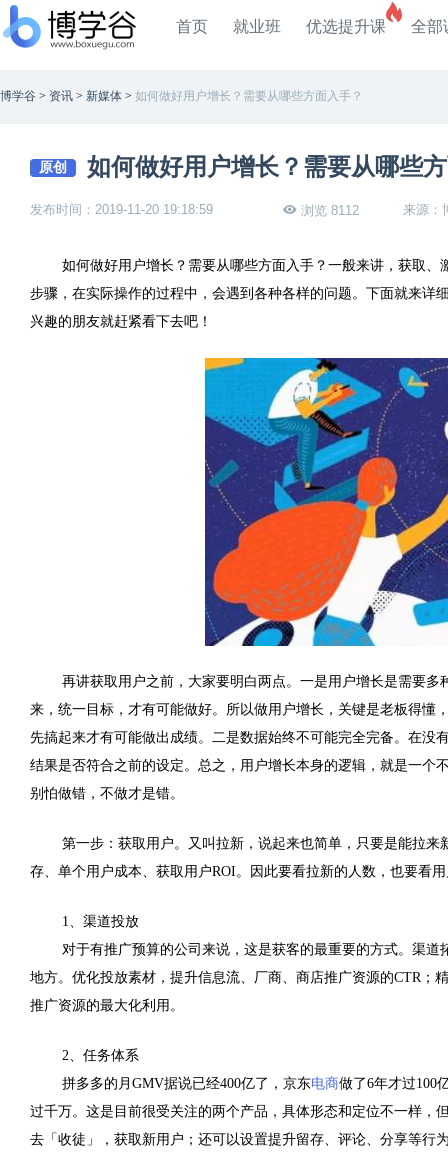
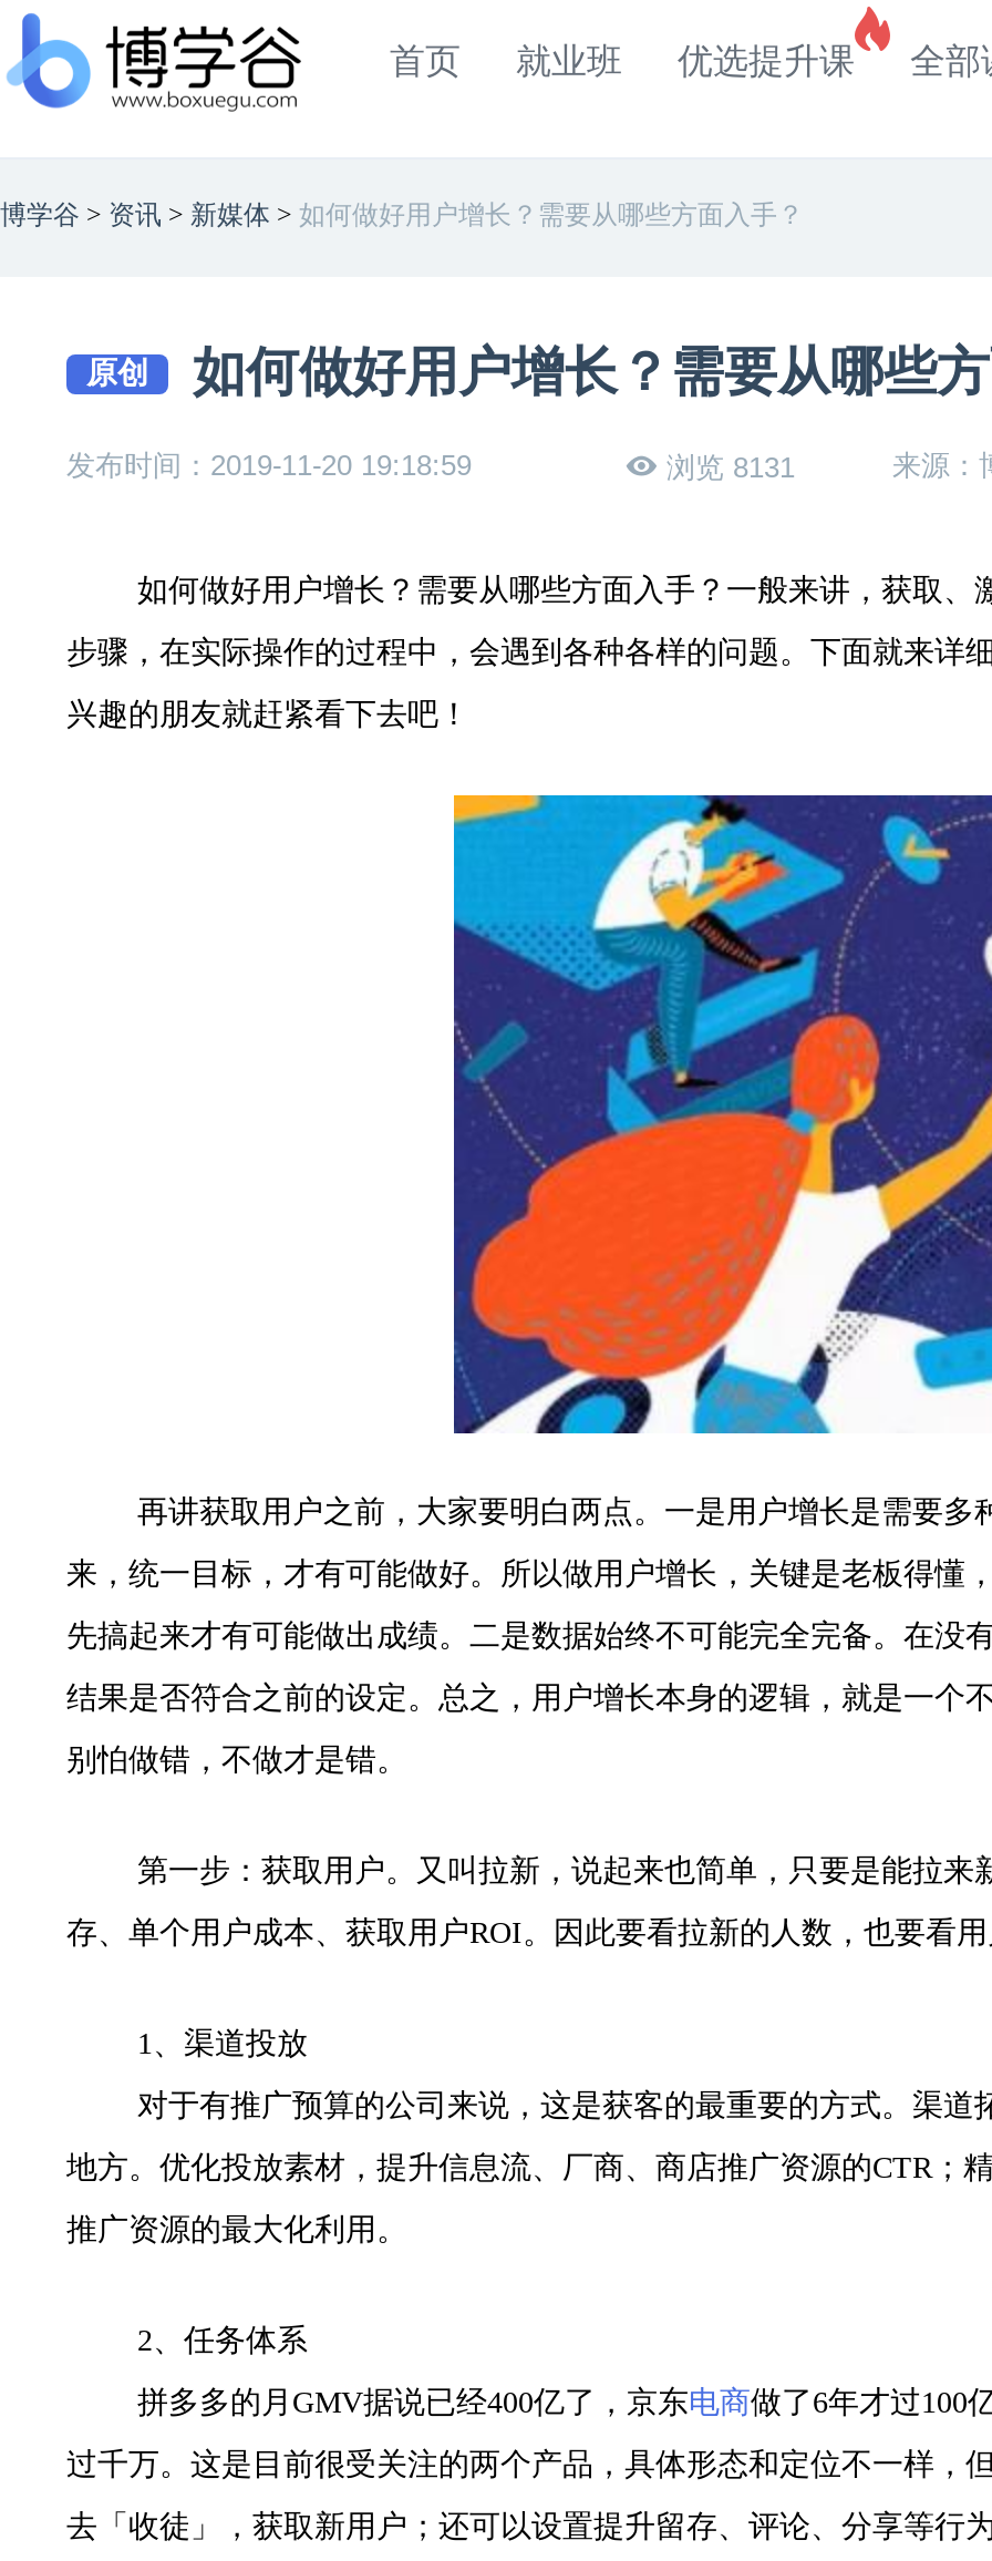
[297,202,363,217] 浏览 8112 -> [658,450,804,484] 浏览 8131

